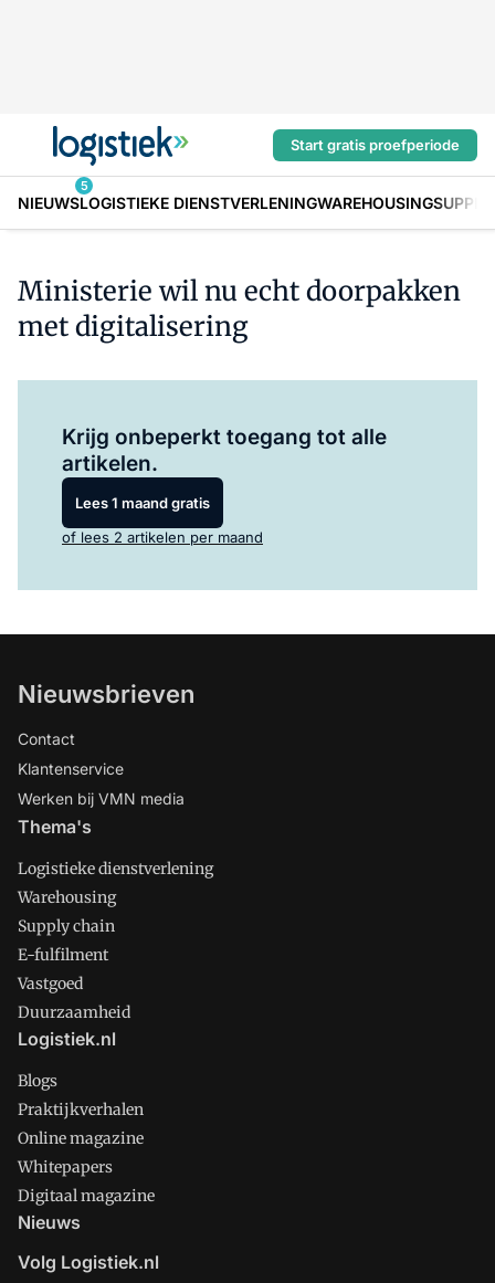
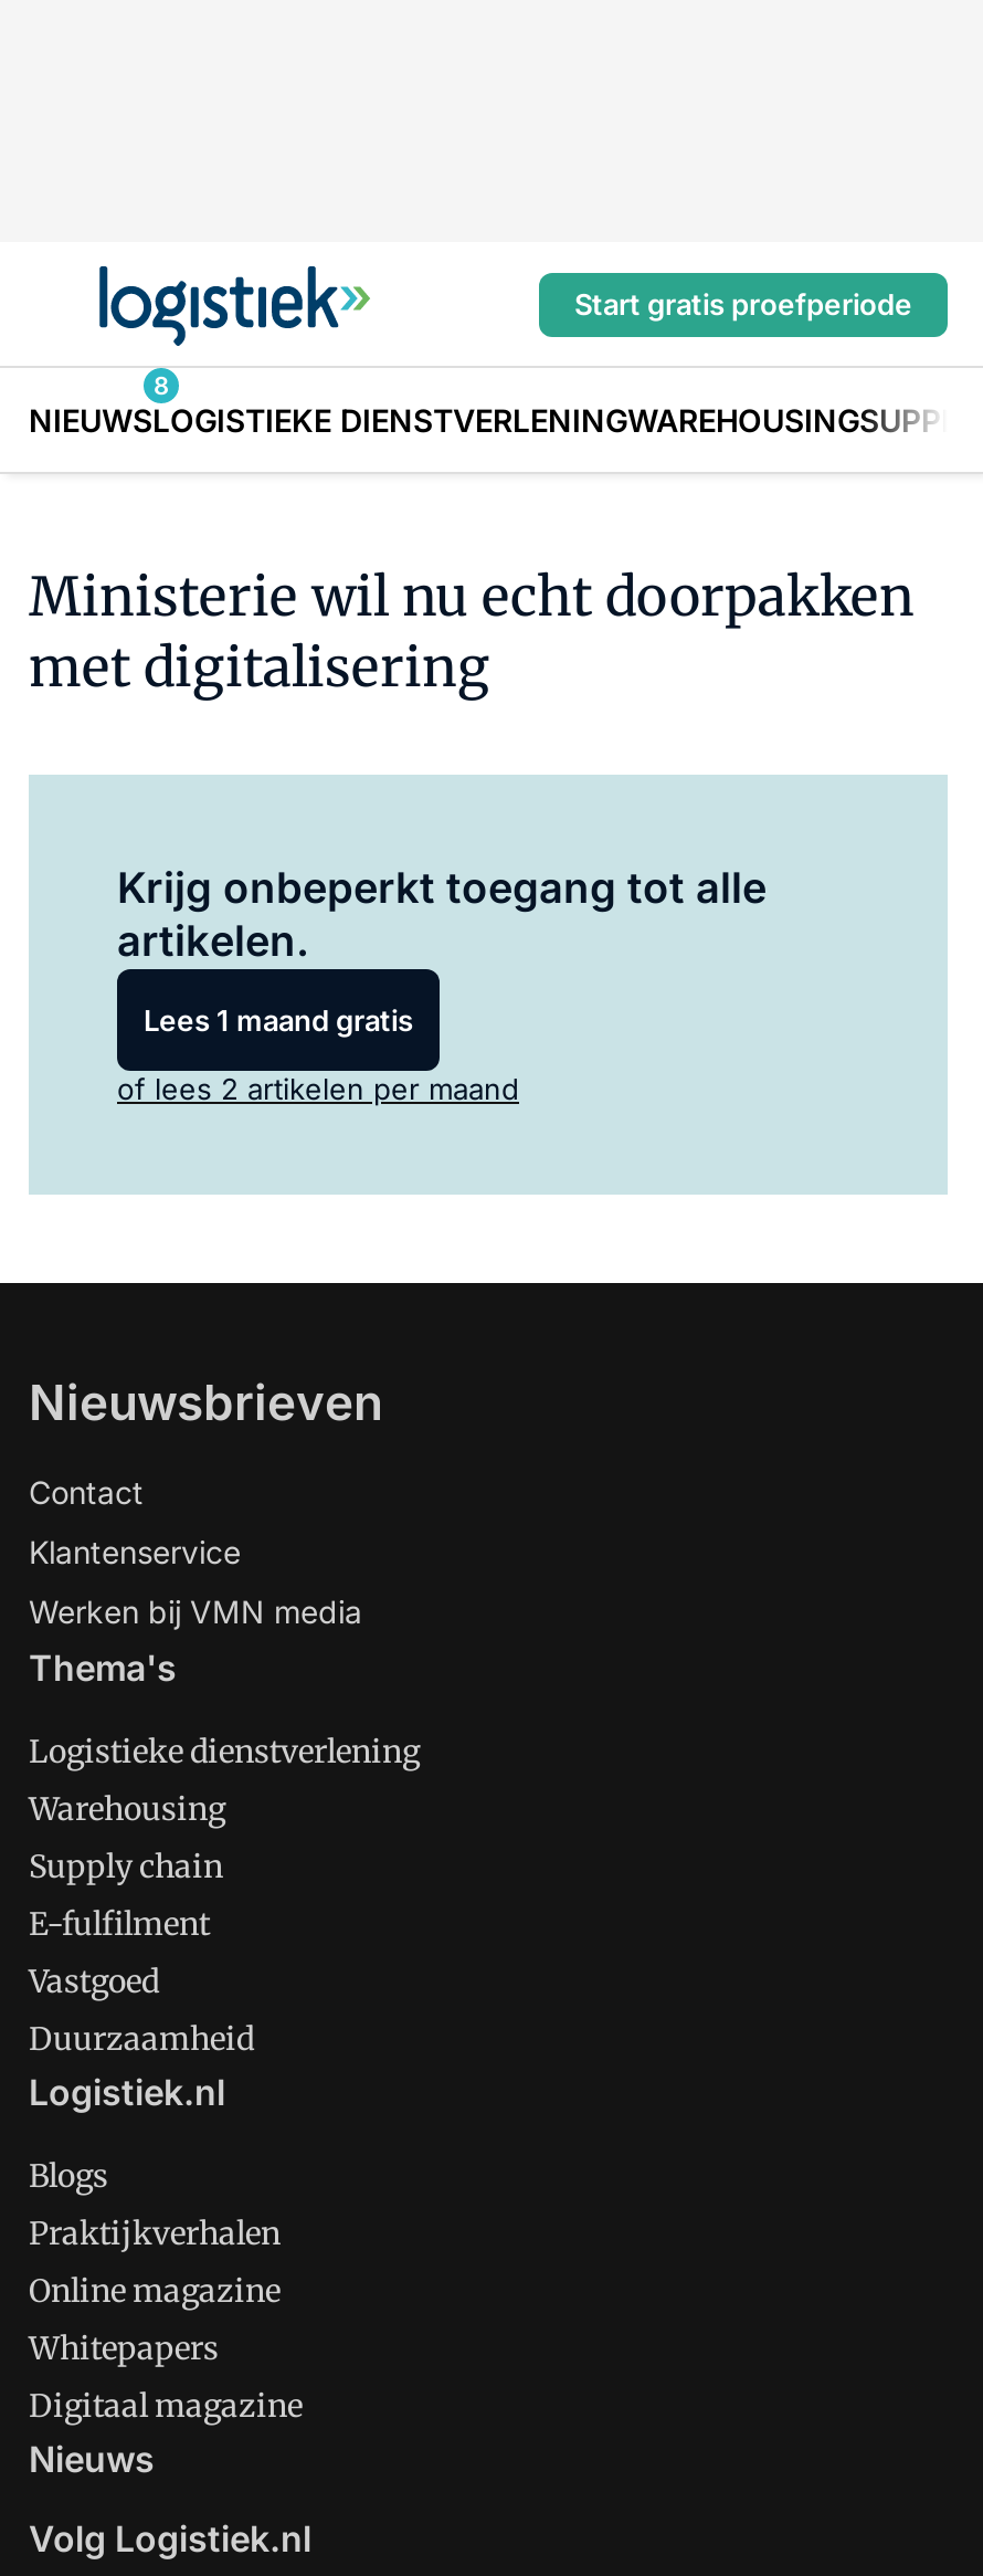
[80,178,88,193] 5 -> [154,370,169,401] 8

